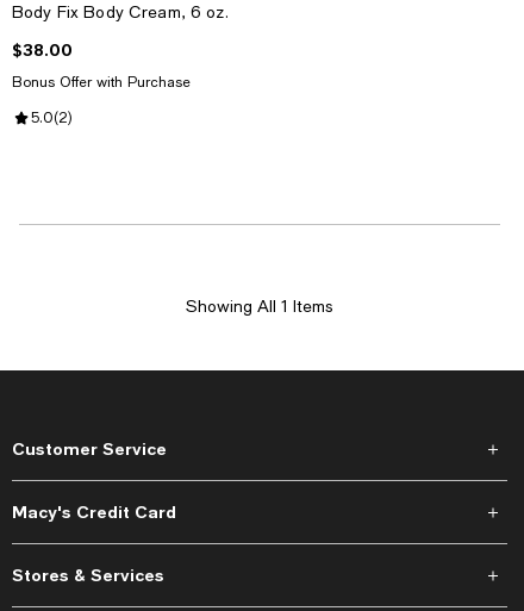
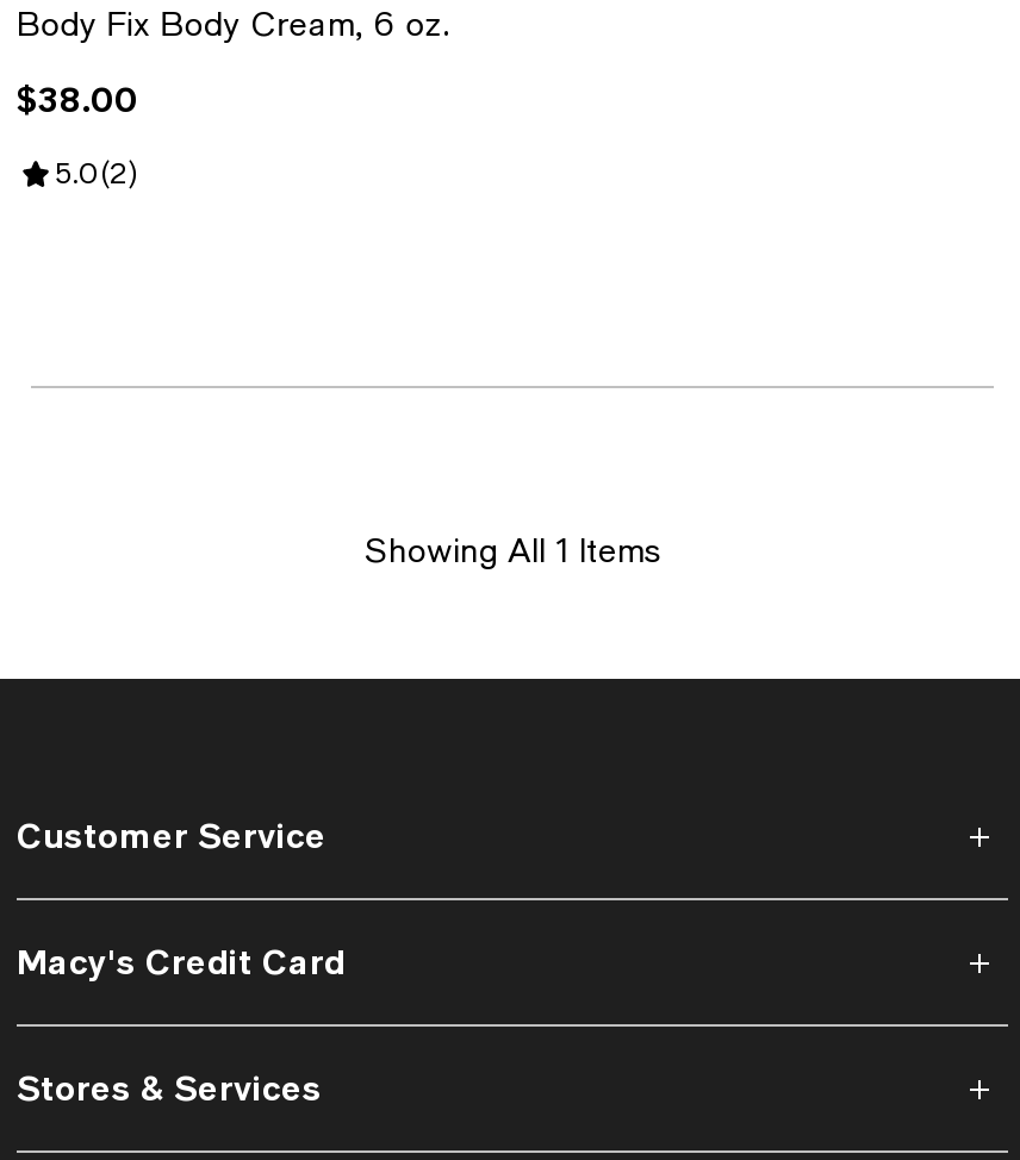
[12,74,191,91] Bonus Offer with Purchase -> none

